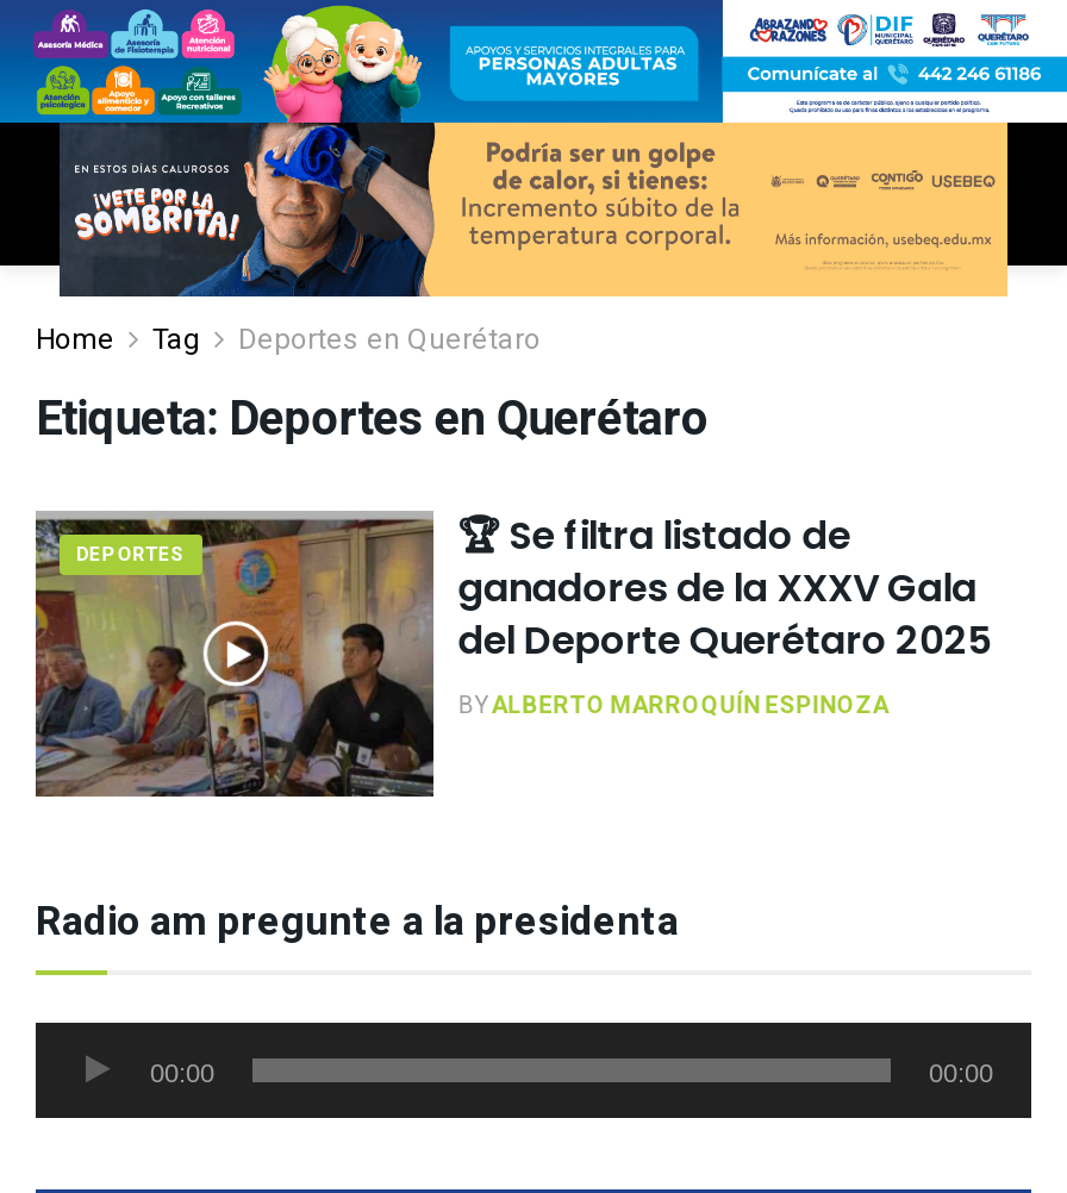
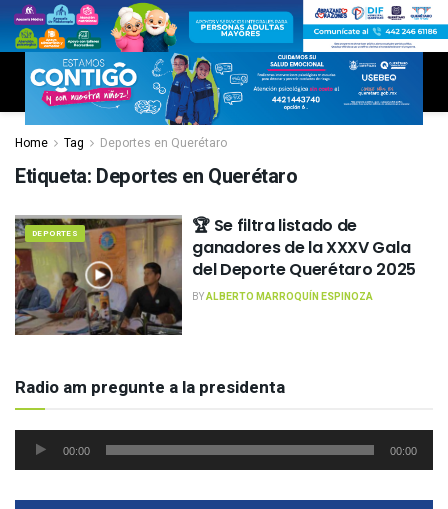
[57,120,1010,299] [image] -> [24,51,424,126] [image]

